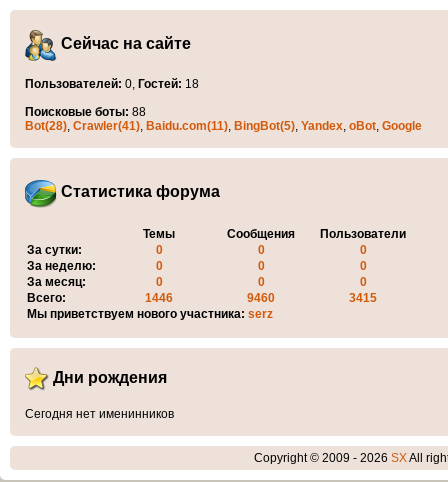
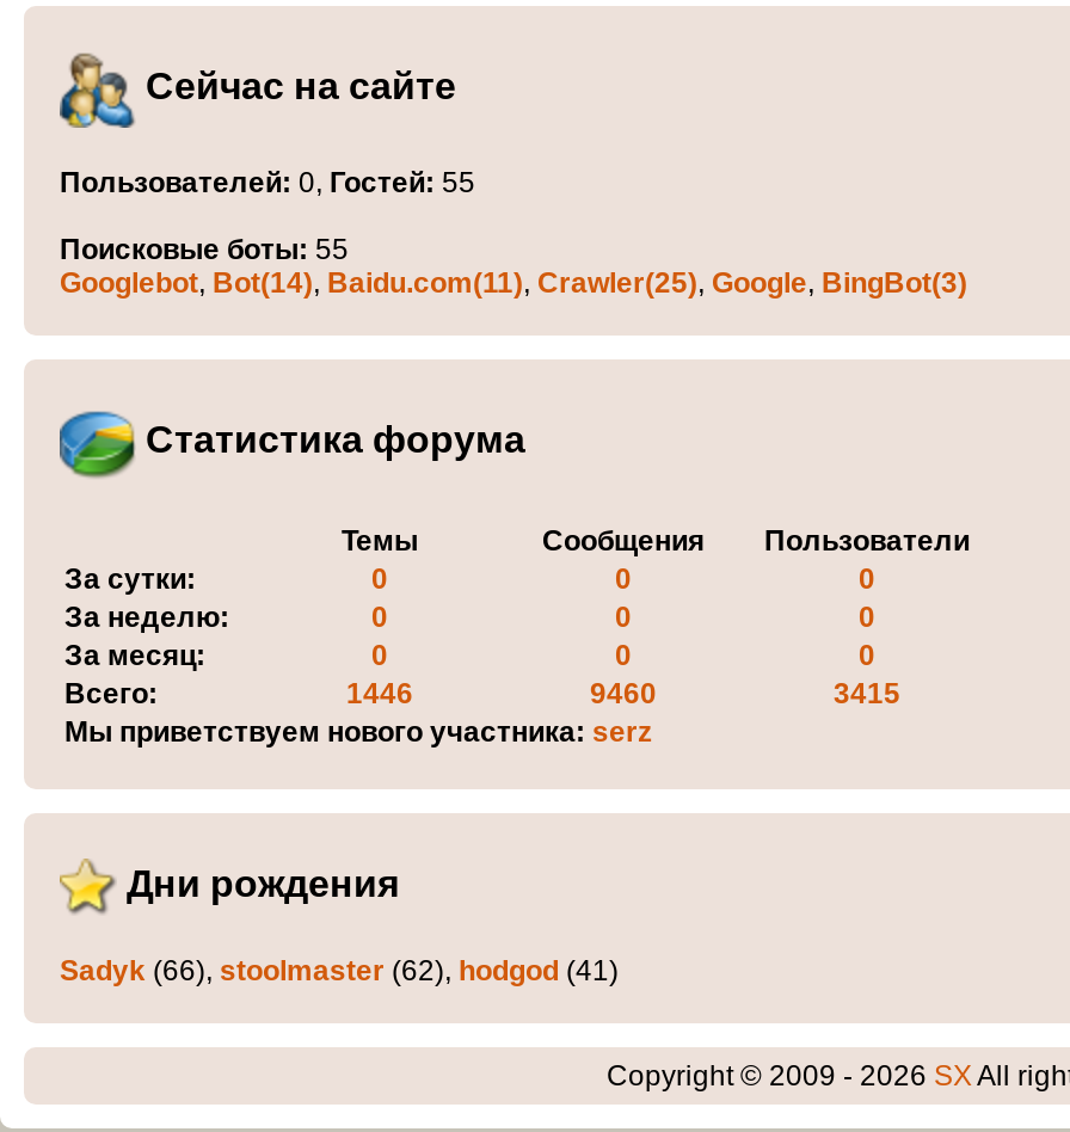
[25,77,199,91] Пользователей: 0, Гостей: 18 -> [60,165,475,199] Пользователей: 0, Гостей: 55
[25,105,422,133] Поисковые боты: 88 | Bot(28), Crawler(41), Baidu.com(11), BingBot(5), Yandex, oBot, Google -> [60,232,967,299] Поисковые боты: 55 | Googlebot, Bot(14), Baidu.com(11), Crawler(25), Google, BingBot(3)
[25,407,174,421] Сегодня нет именинников -> [60,953,619,987] Sadyk (66), stoolmaster (62), hodgod (41)

